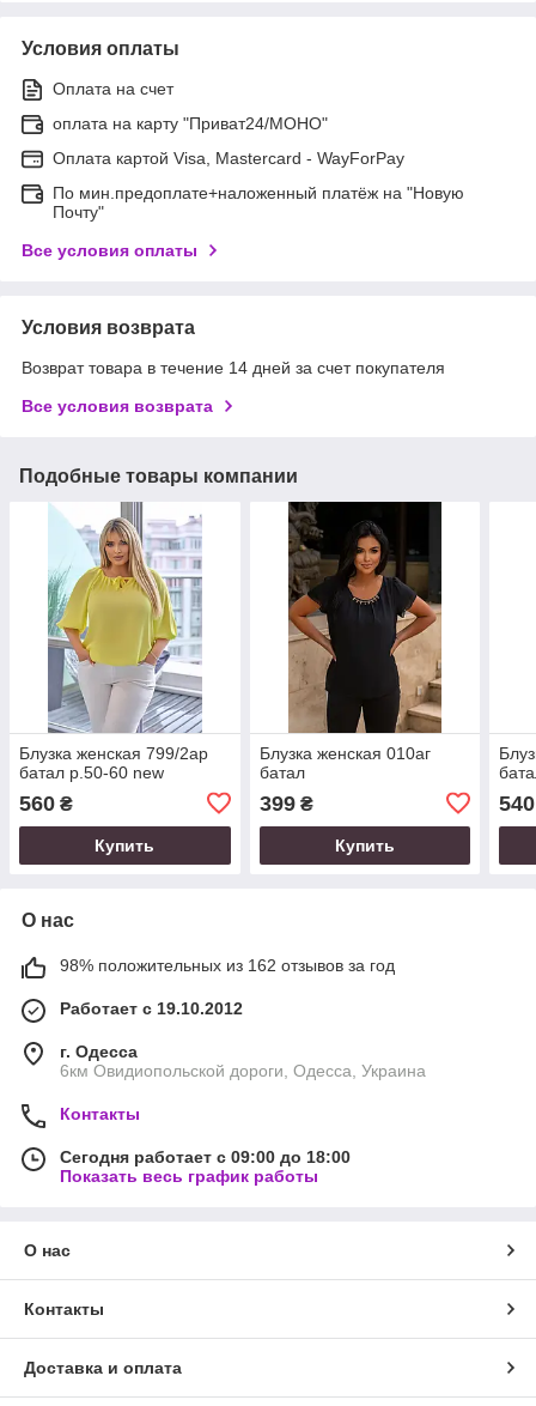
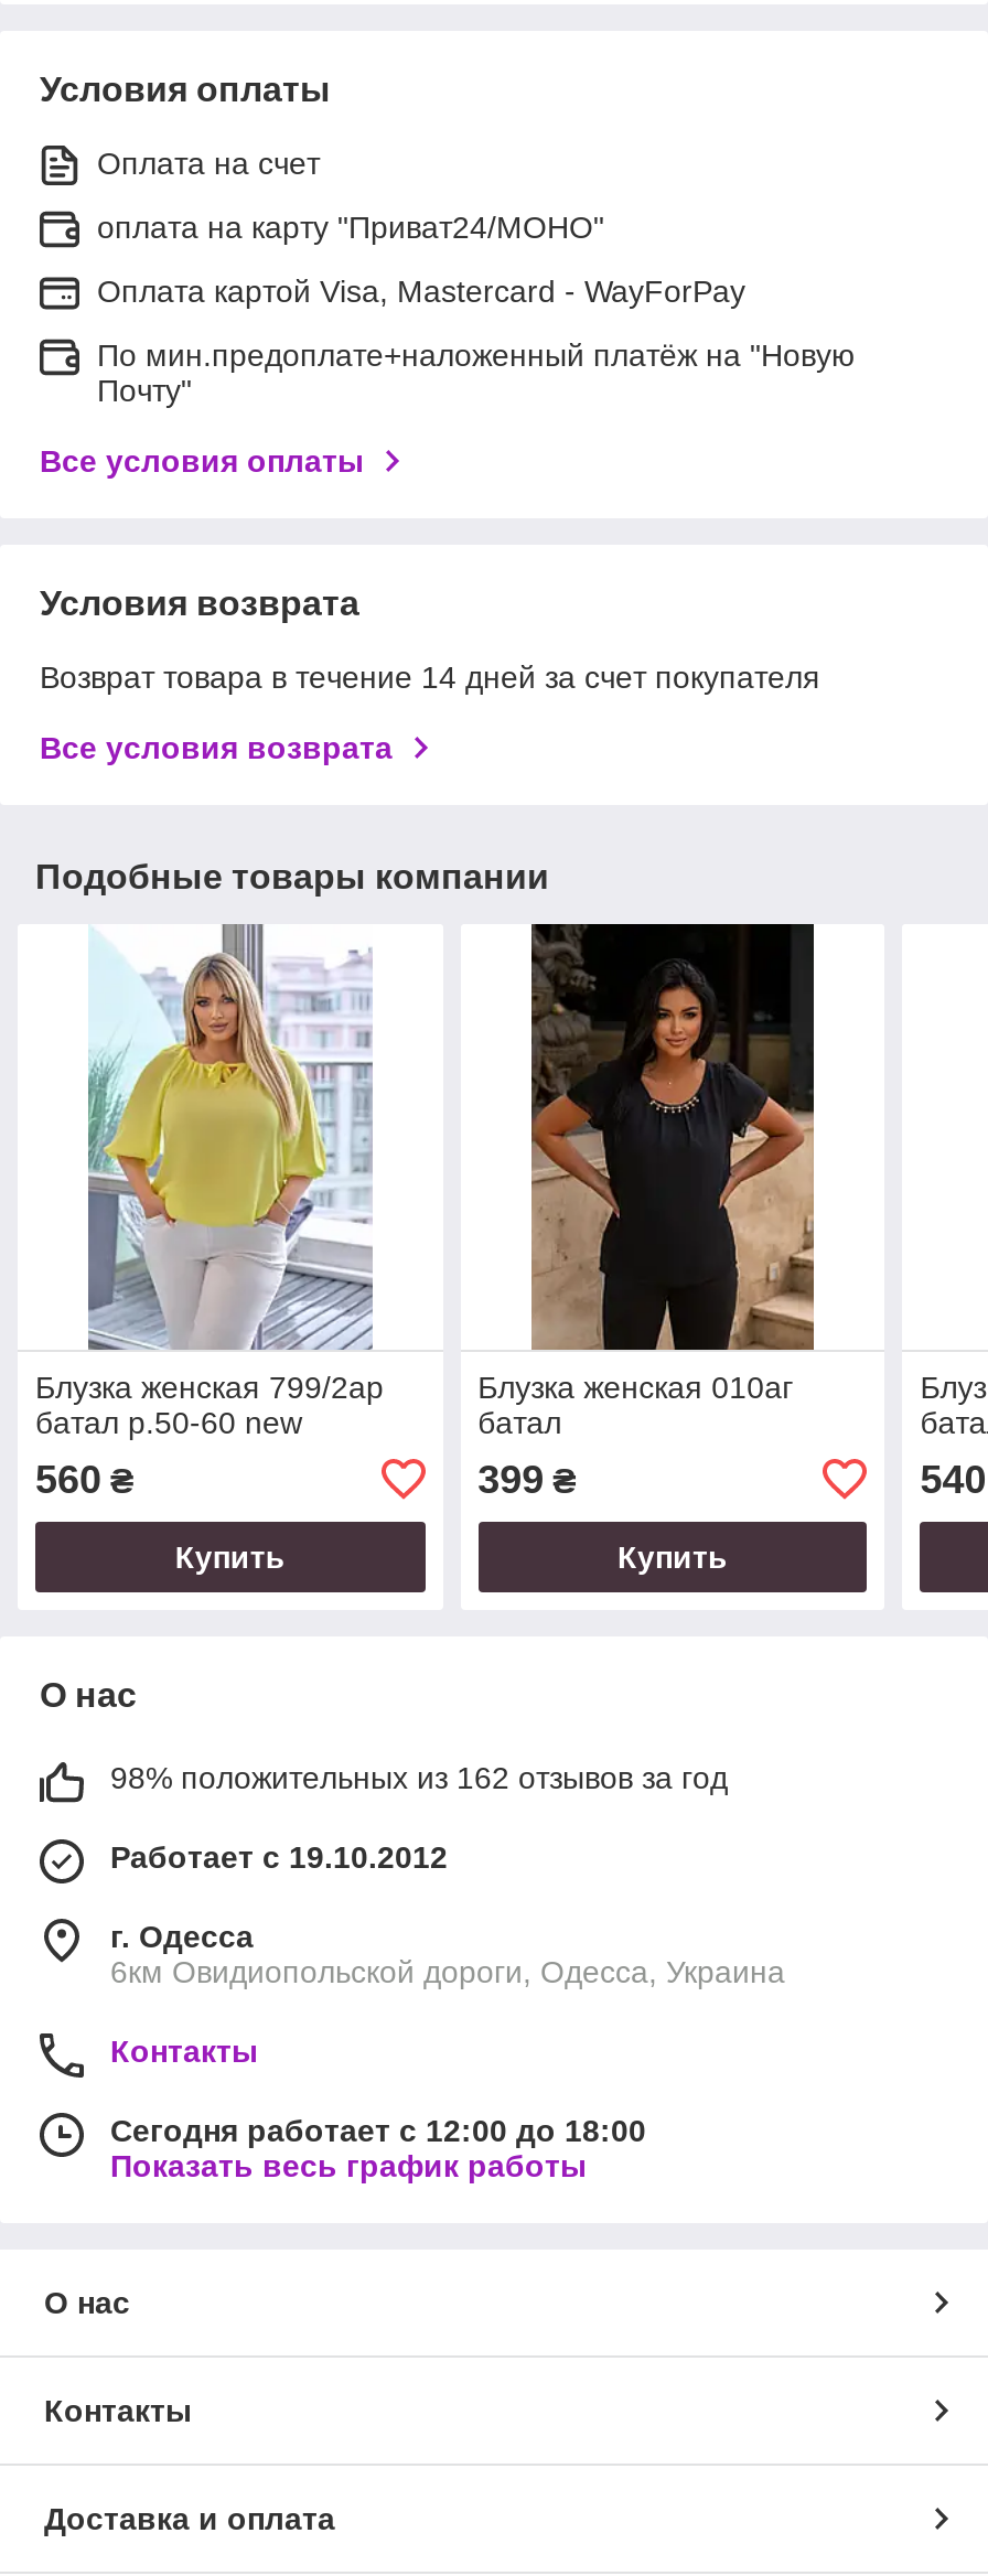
[60,1147,351,1166] Сегодня работает с 09:00 до 18:00 -> [110,2112,646,2147] Сегодня работает с 12:00 до 18:00

